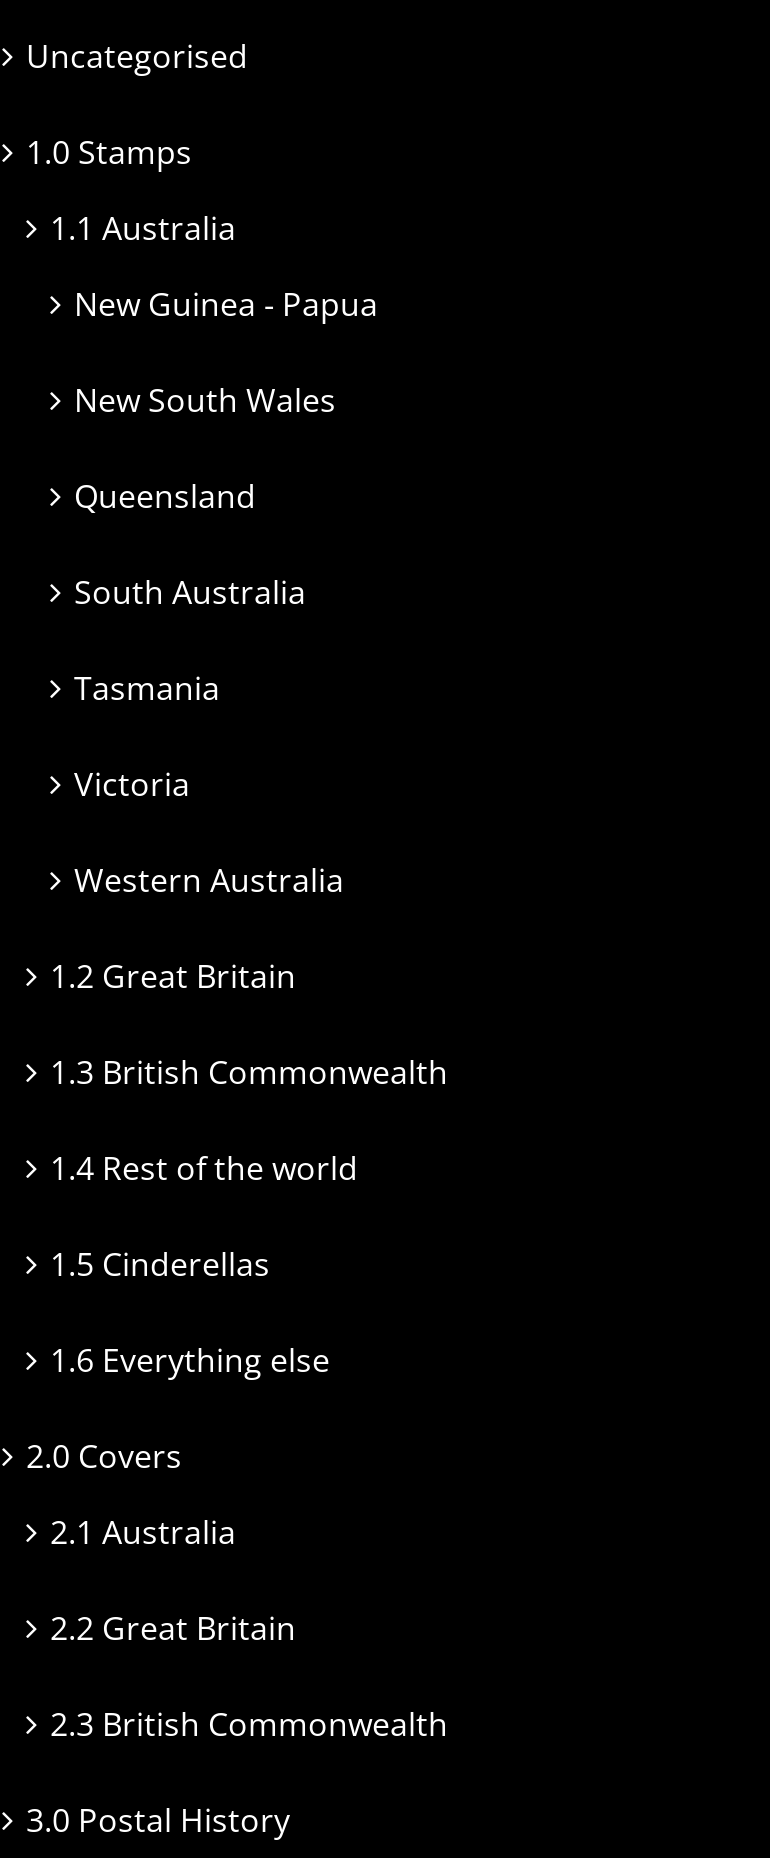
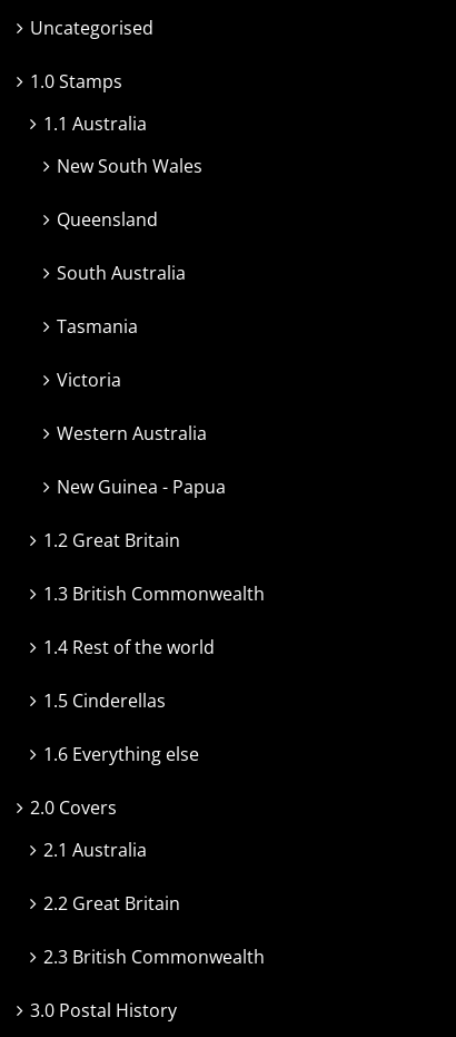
moved [74,283,378,327] -> [57,475,226,499]: New Guinea - Papua
moved [74,379,344,903] -> [57,154,207,446]: New South Wales | Queensland | South Australia | Tasmania | Victoria | Western Australia

